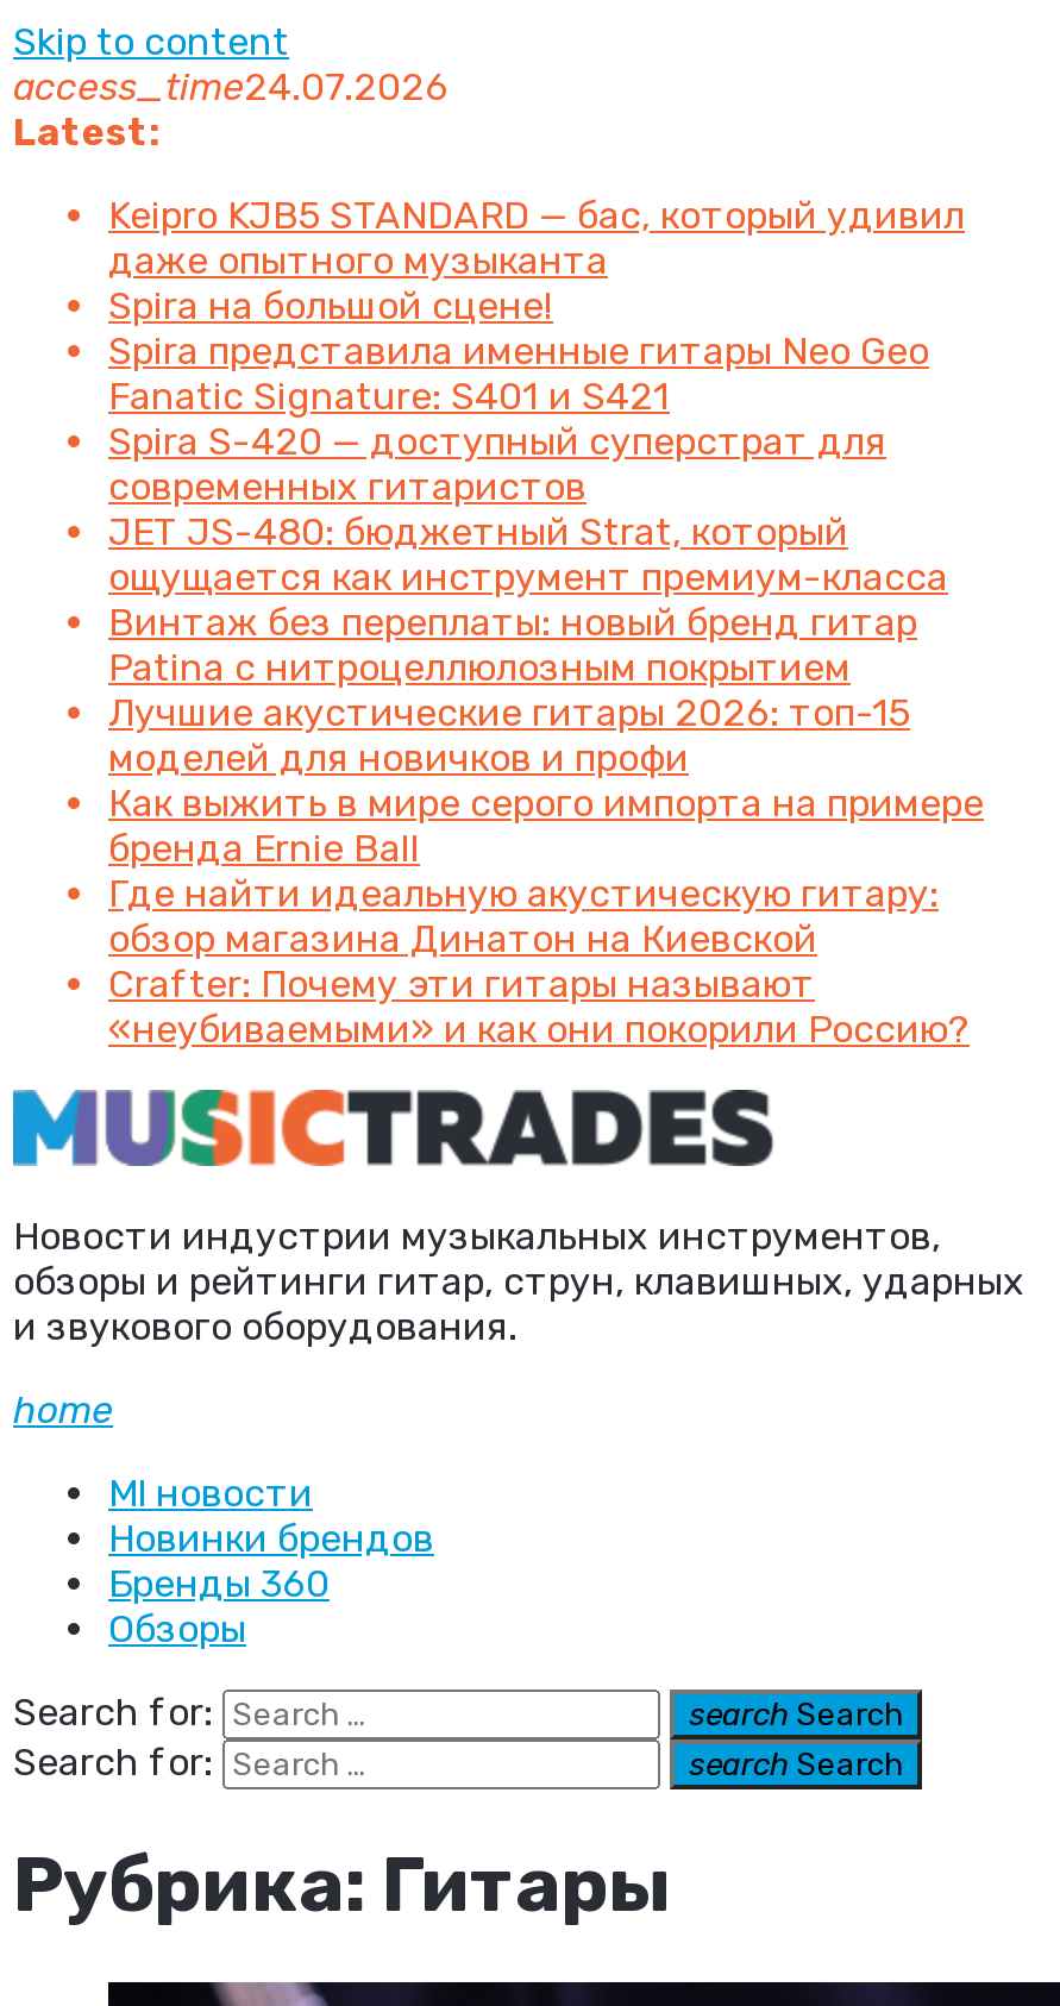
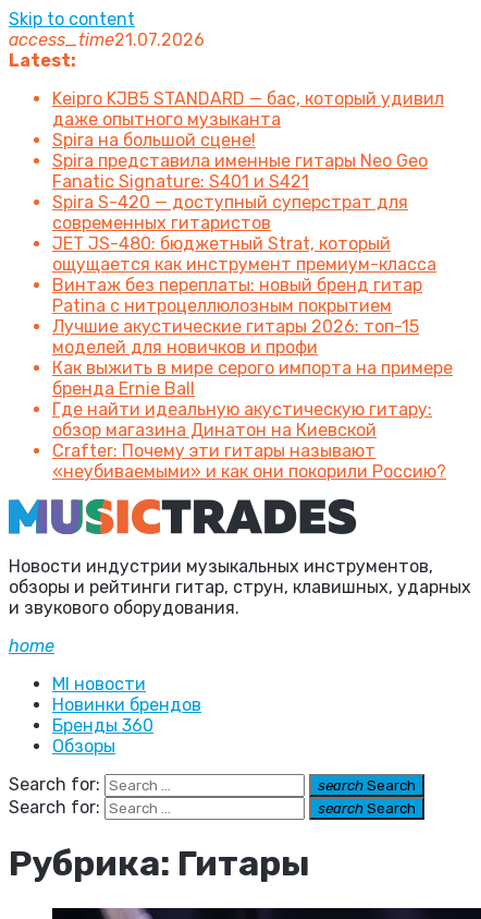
[13,64,449,109] access_time24.07.2026 -> [9,29,205,50] access_time21.07.2026

